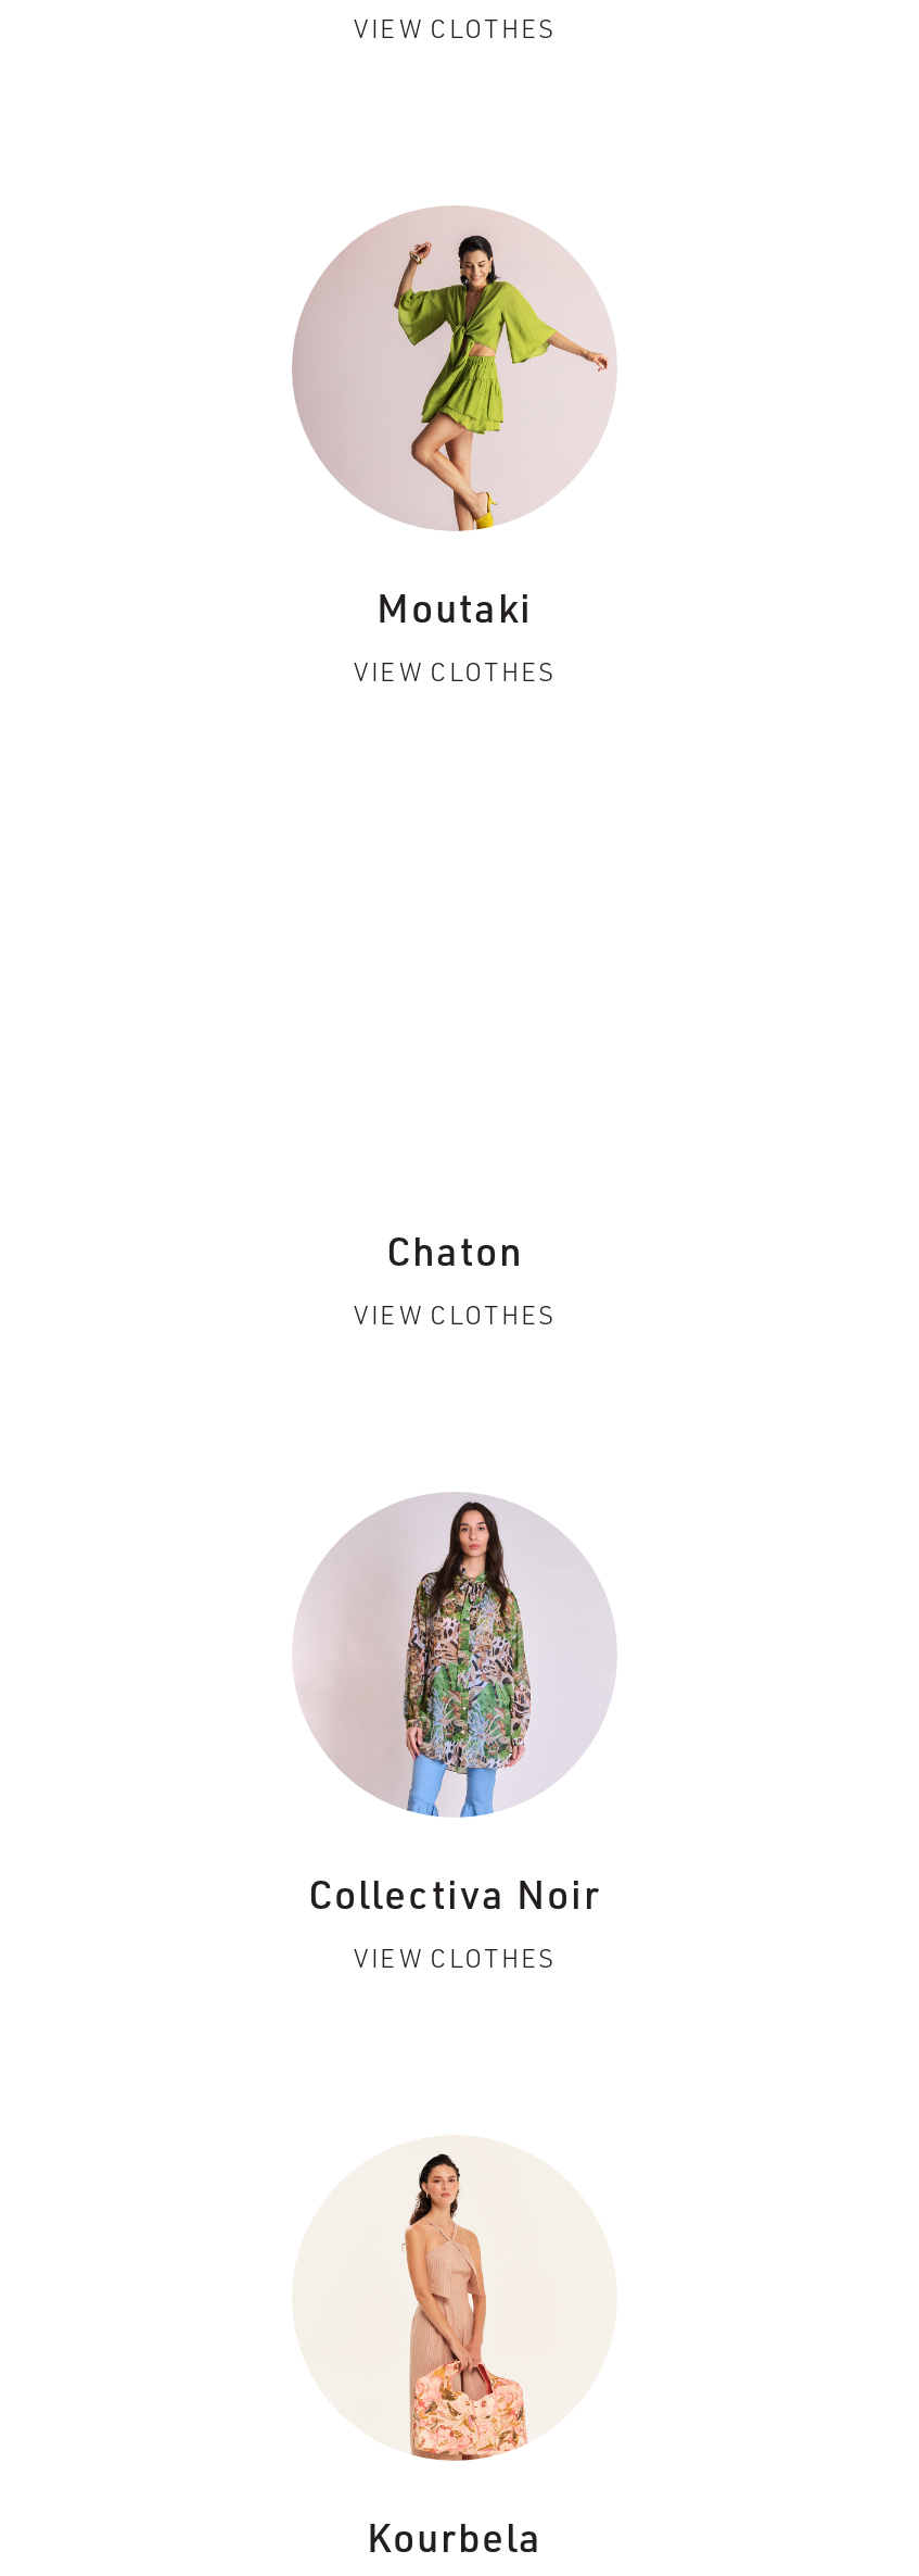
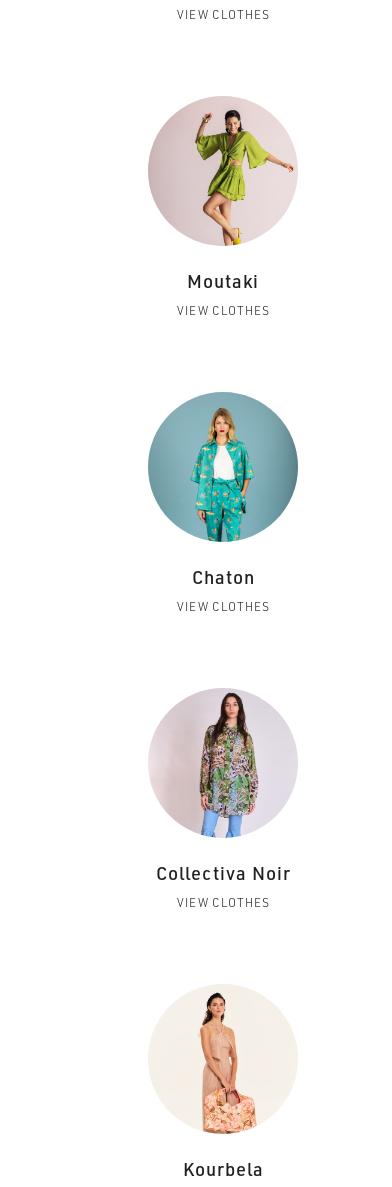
none -> [147,391,299,543] [image]

